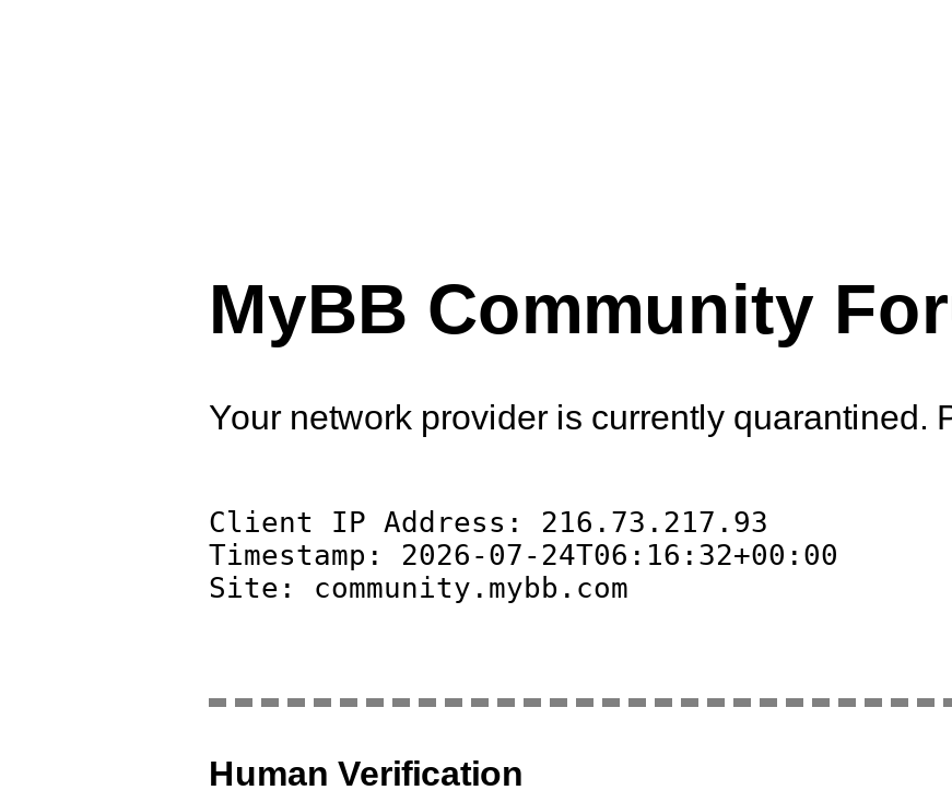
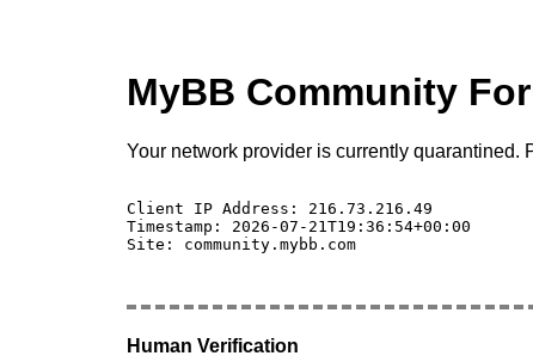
[209,506,786,538] Client IP Address: 216.73.217.93 -> [127,199,442,217] Client IP Address: 216.73.216.49
[209,538,838,571] Timestamp: 2026-07-24T06:16:32+00:00 -> [127,217,471,235] Timestamp: 2026-07-21T19:36:54+00:00

